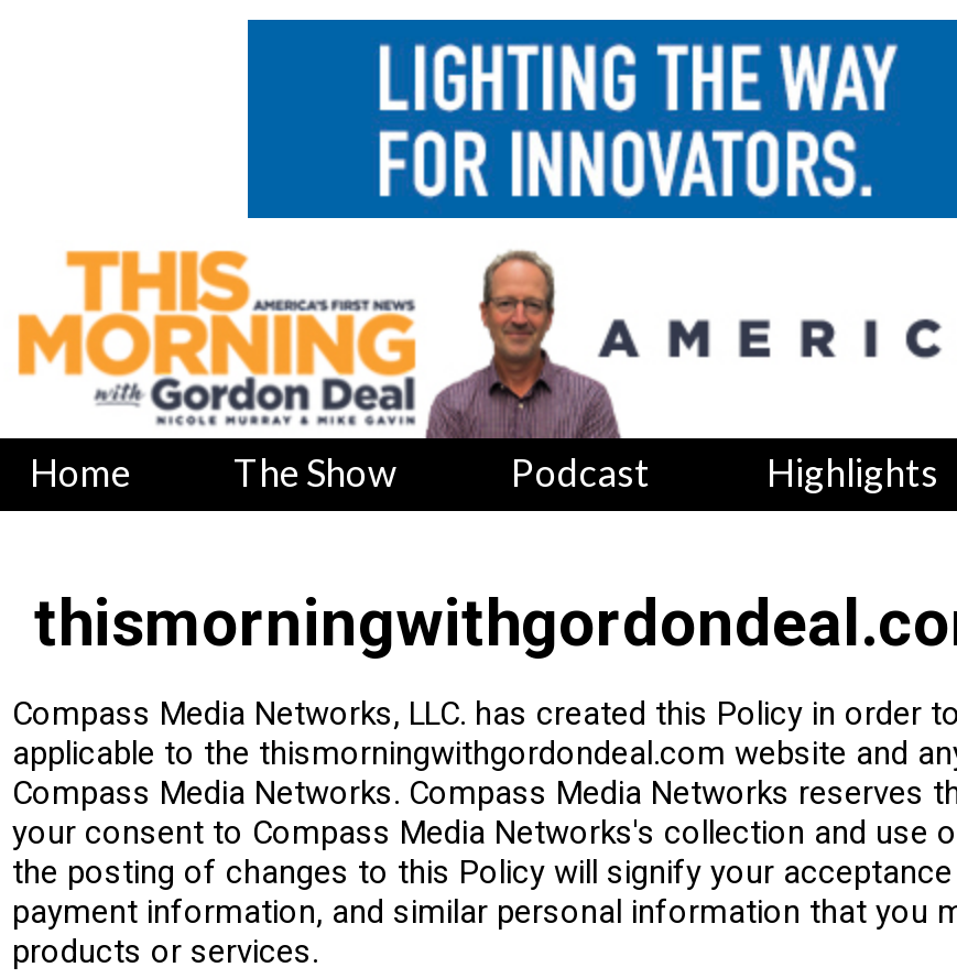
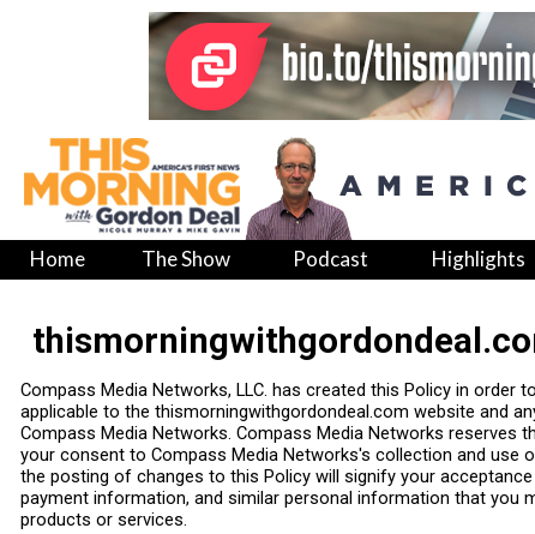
[246,18,950,220] [image] -> [148,11,531,121] [image]

